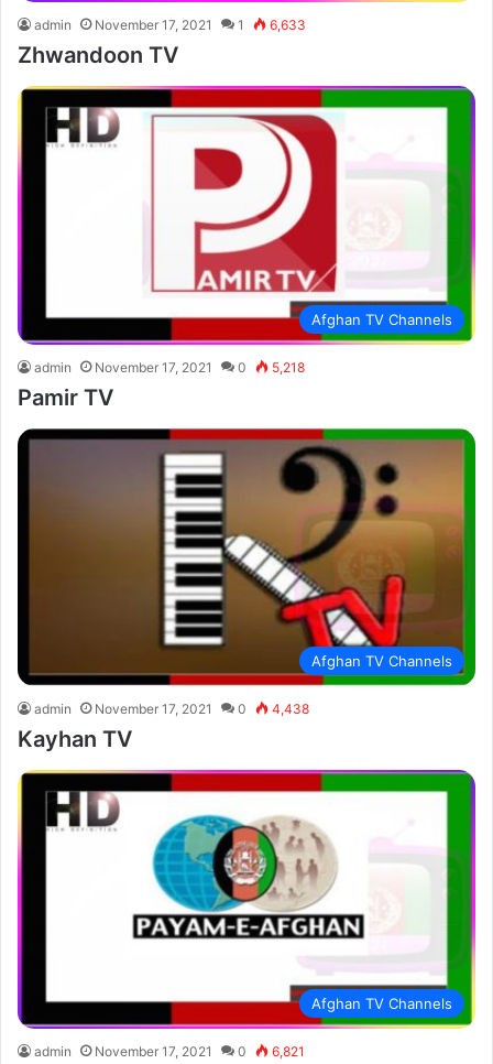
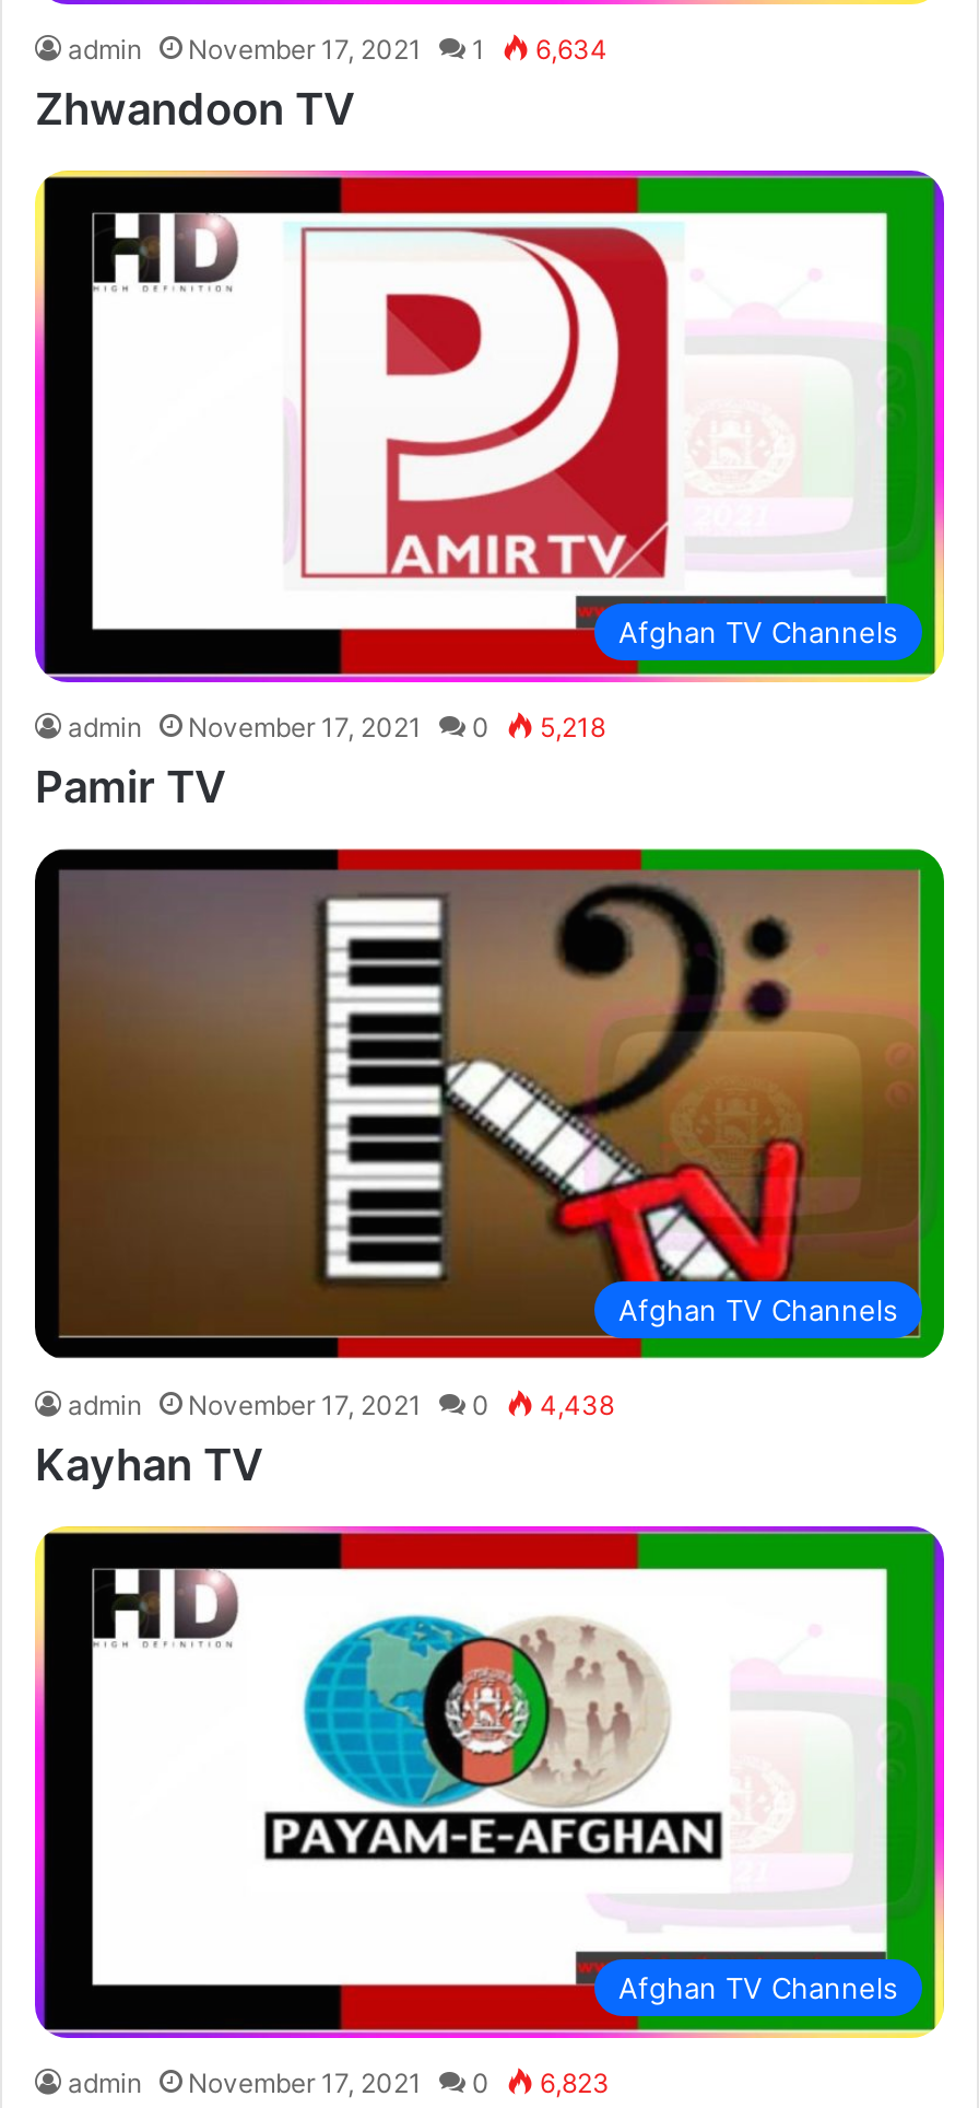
[34,16,306,33] admin November 17, 2021 1 6,633 -> [68,33,608,65] admin November 17, 2021 1 6,634
[34,1043,305,1059] admin November 17, 2021 0 6,821 -> [68,2066,610,2099] admin November 17, 2021 0 6,823

